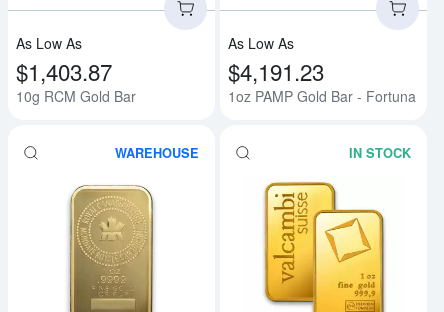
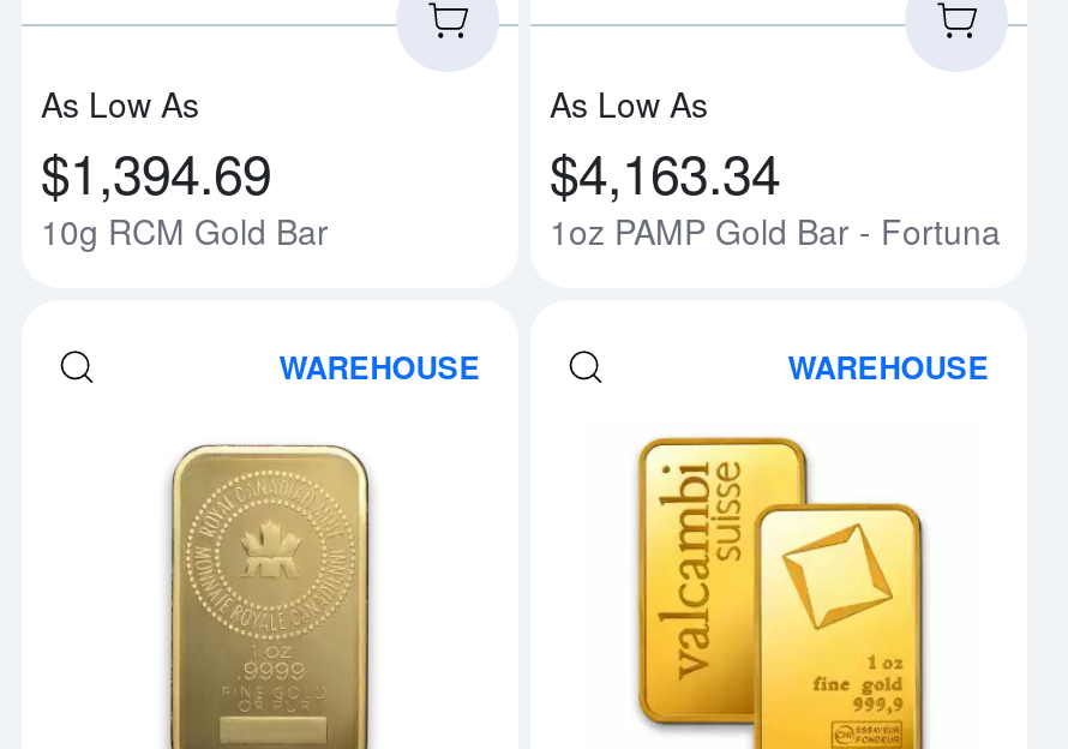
[16,55,112,87] $1,403.87 -> [41,132,271,209] $1,394.69
[228,55,324,87] $4,191.23 -> [550,132,780,209] $4,163.34
[349,144,411,162] IN STOCK -> [788,346,989,390] WAREHOUSE

